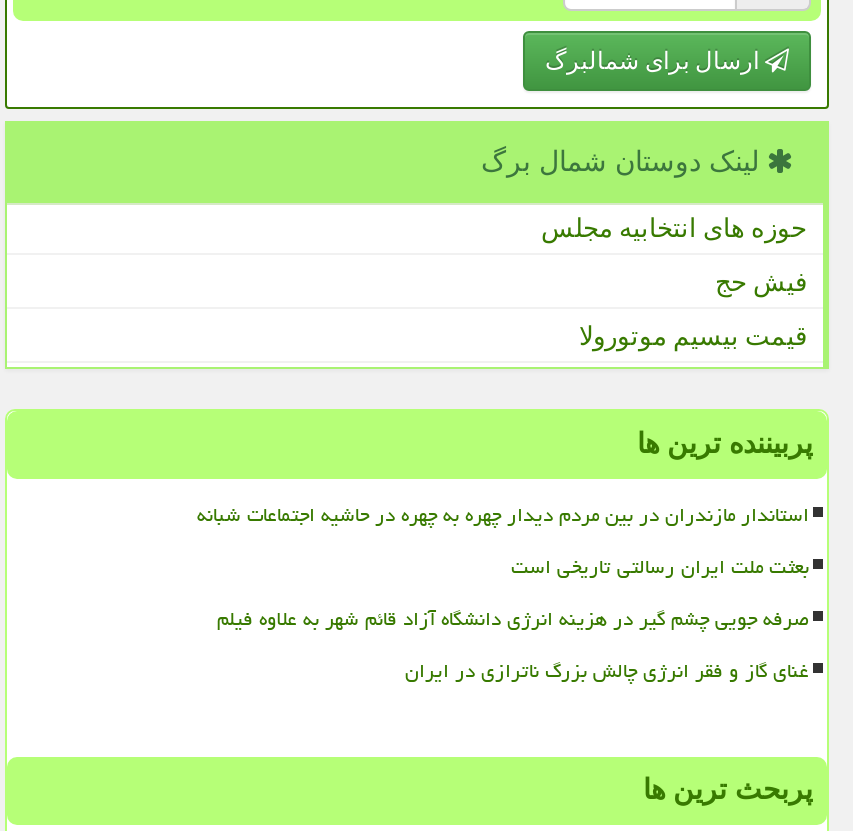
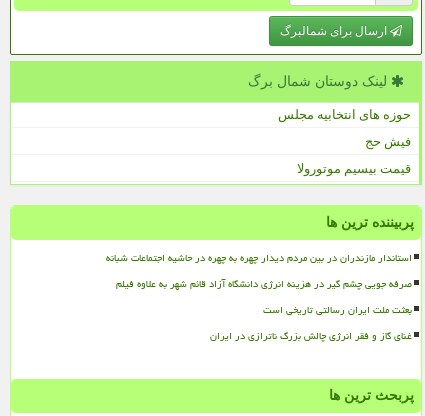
moved [511,547,809,587] -> [263,300,412,320]: بعثت ملت ایران رسالتی تاریخی است
moved [217,599,809,639] -> [116,274,412,294]: صرفه جویی چشم گیر در هزینه انرژی دانشگاه آزاد قائم شهر به علاوه فیلم

